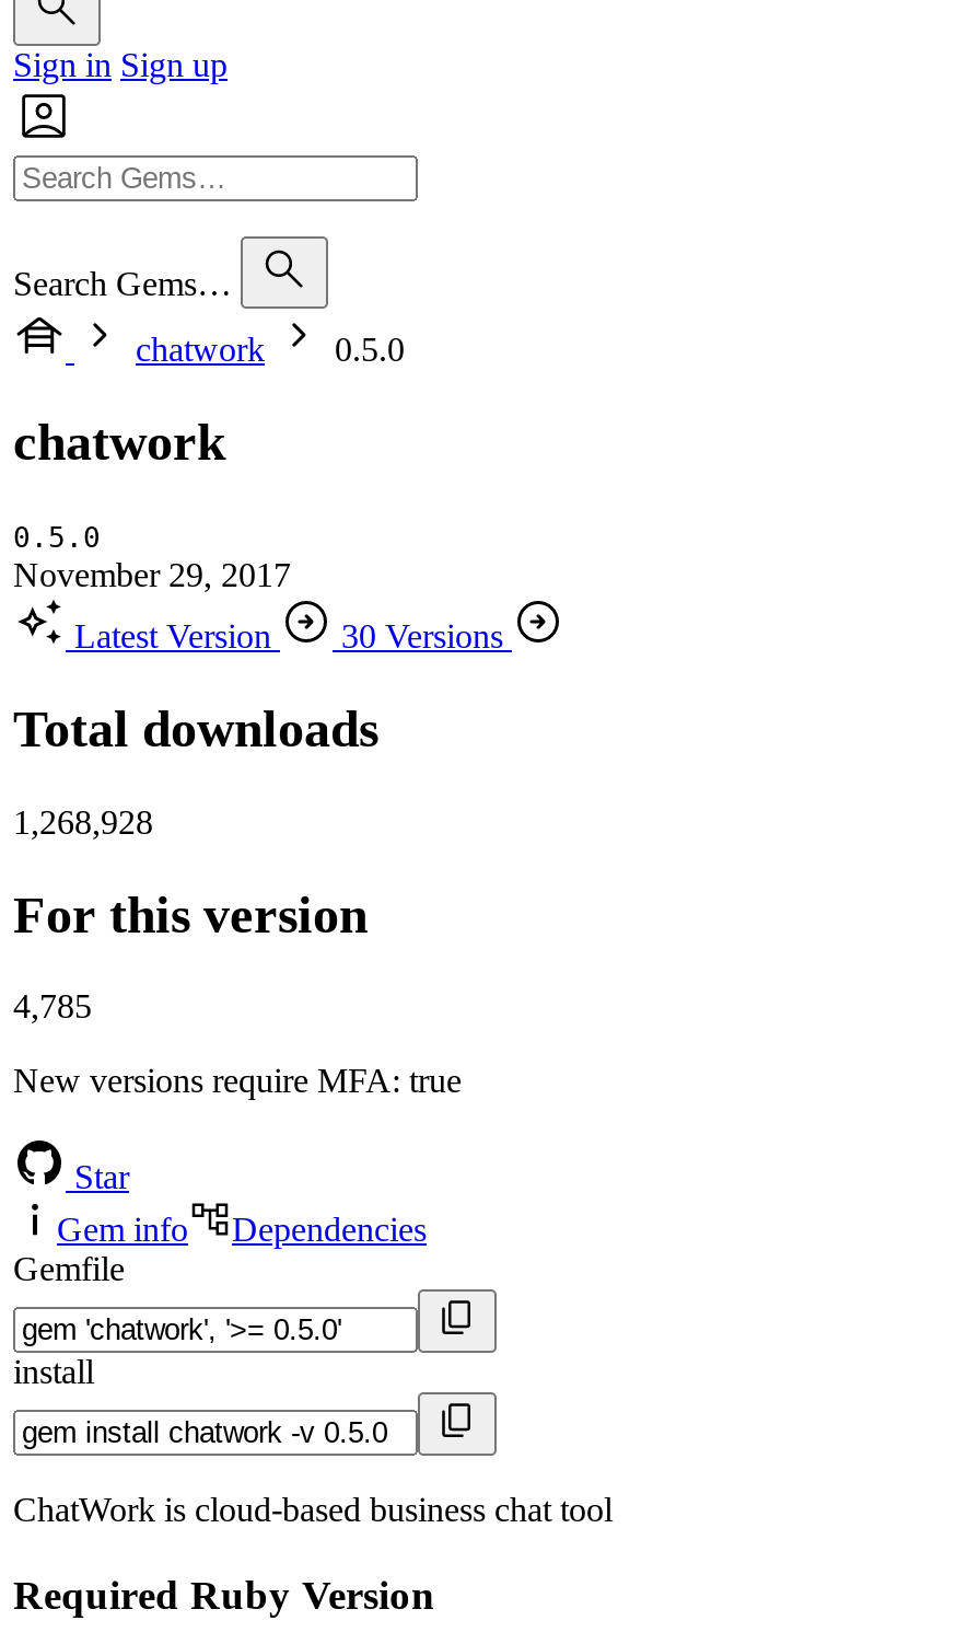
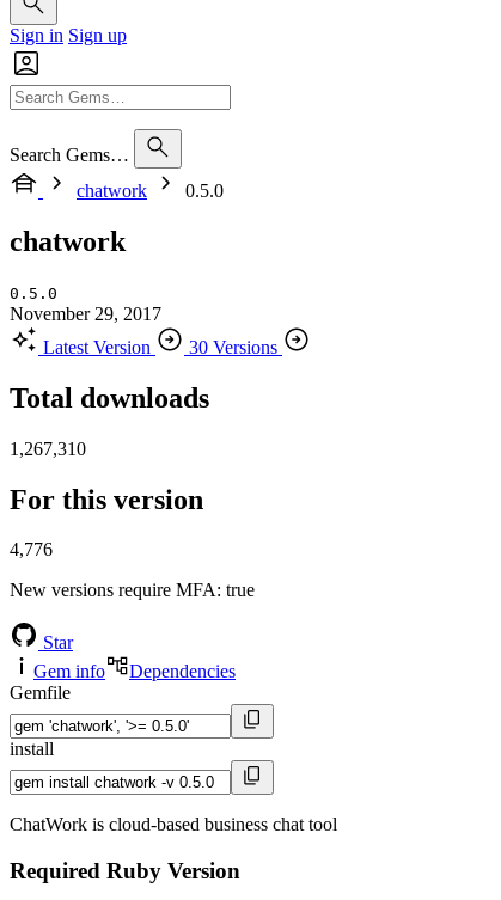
[13,803,153,840] 1,268,928 -> [10,438,86,458] 1,267,310
[13,988,92,1025] 4,785 -> [10,540,53,560] 4,776

